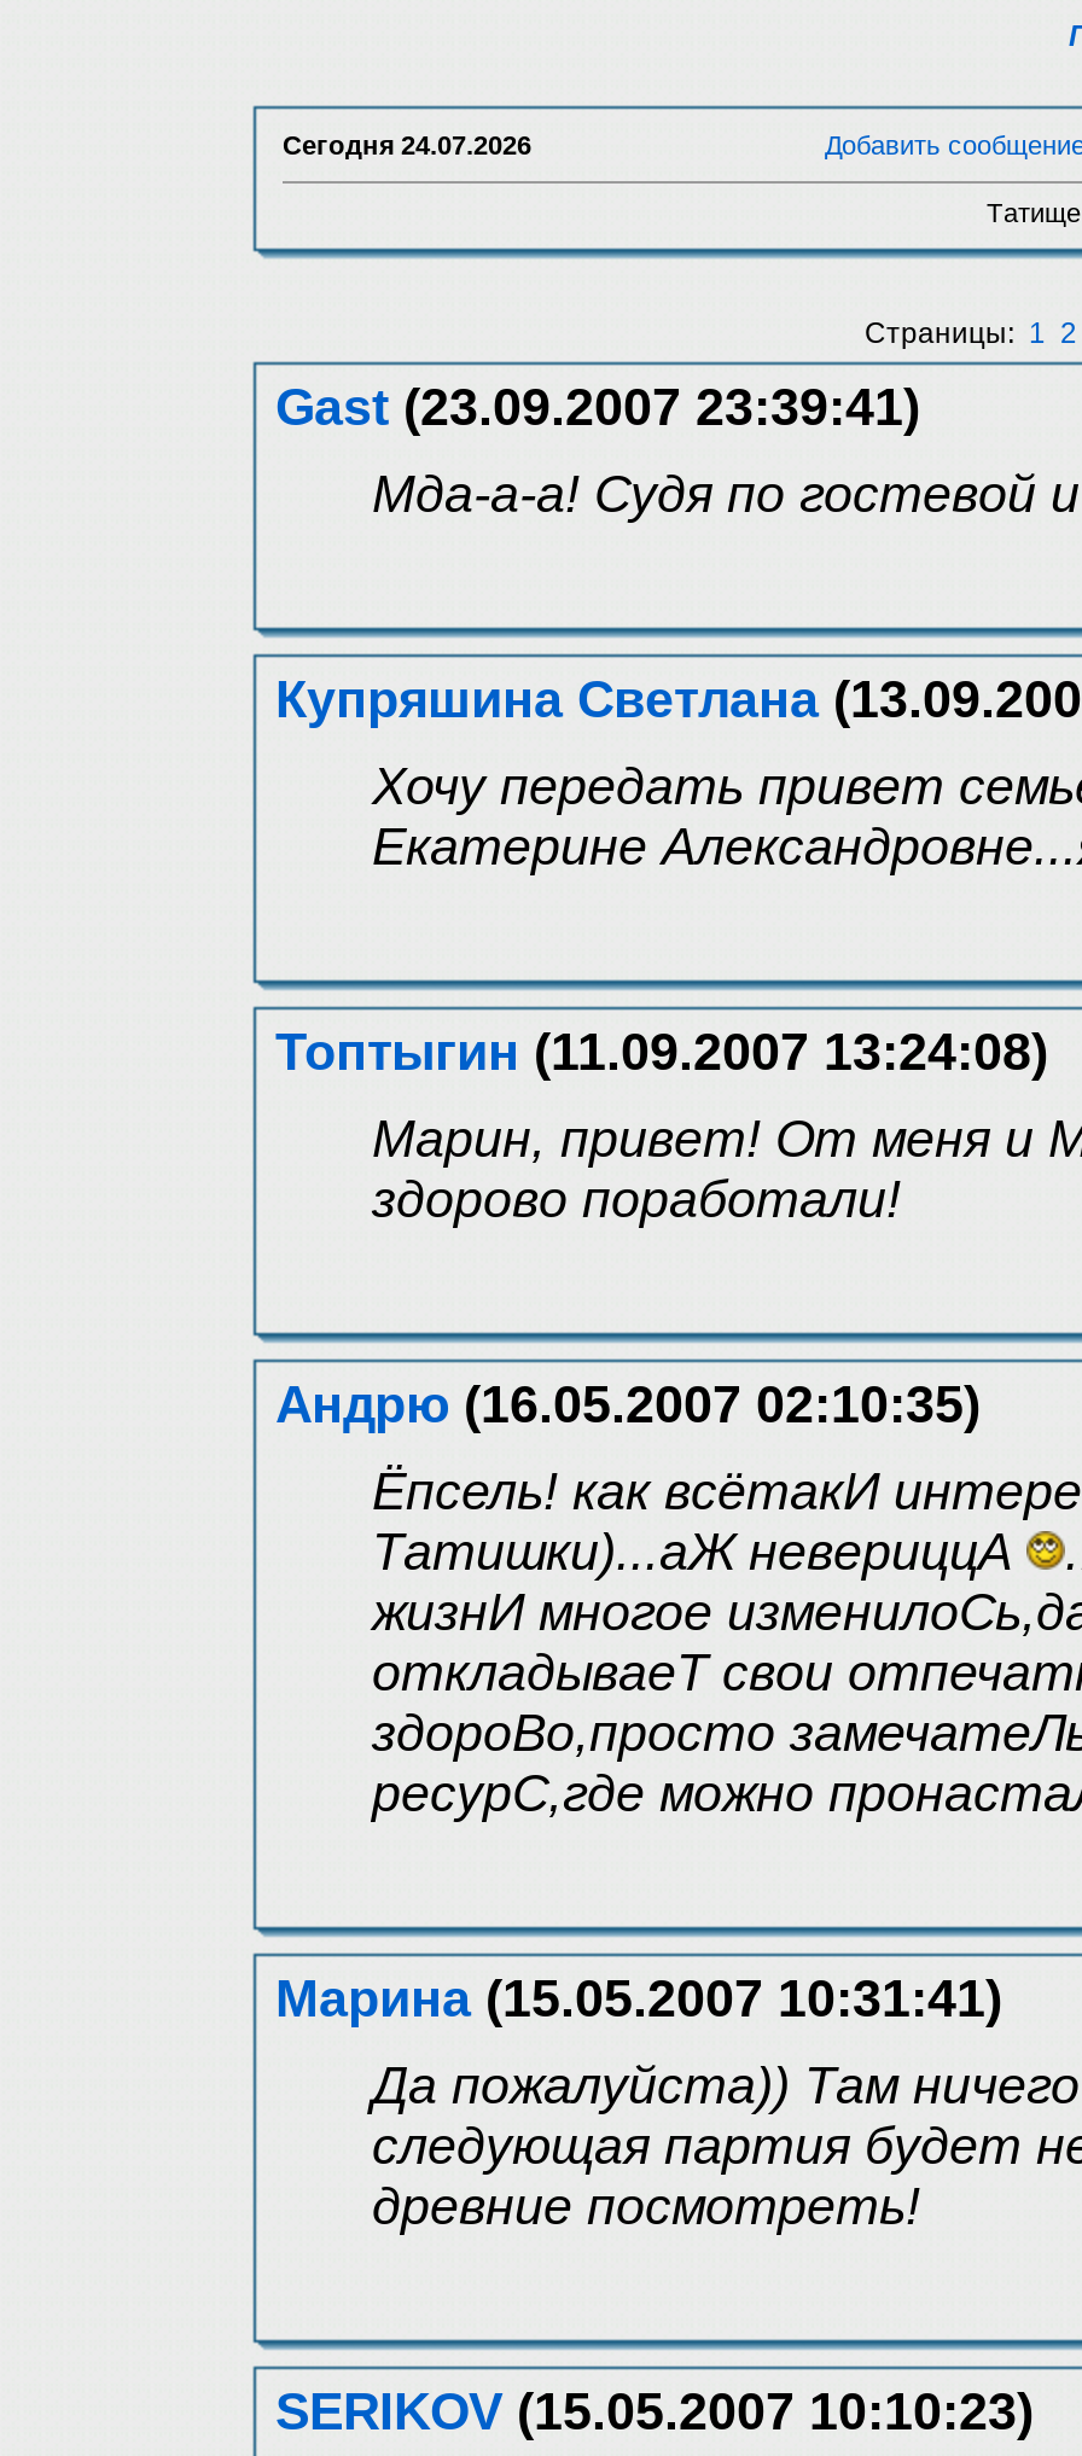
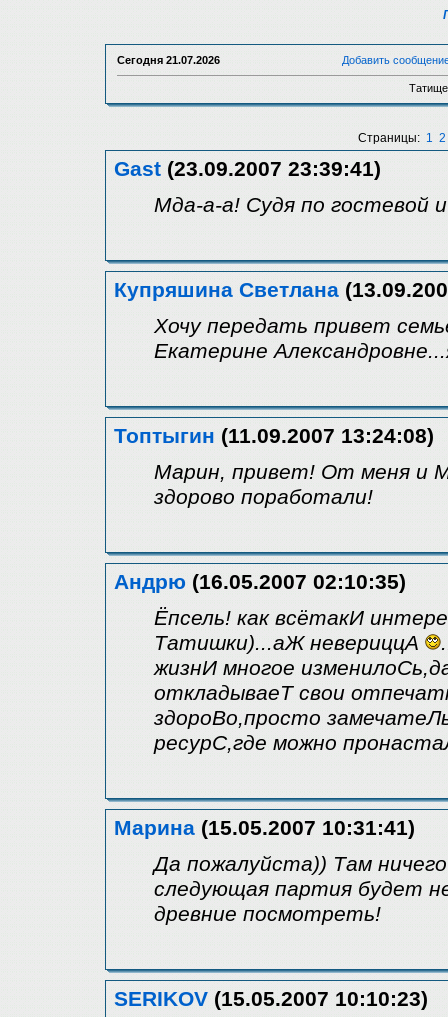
[283,129,531,158] Сегодня 24.07.2026 -> [117,54,220,66] Сегодня 21.07.2026

